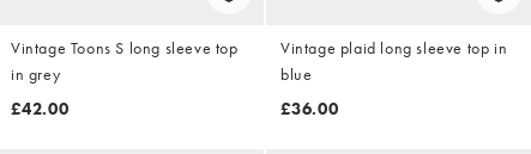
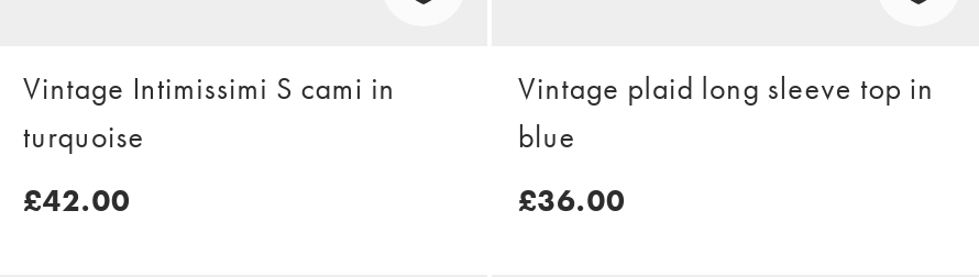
[11,37,238,84] Vintage Toons S long sleeve top | in grey -> [23,67,396,155] Vintage Intimissimi S cami in | turquoise

